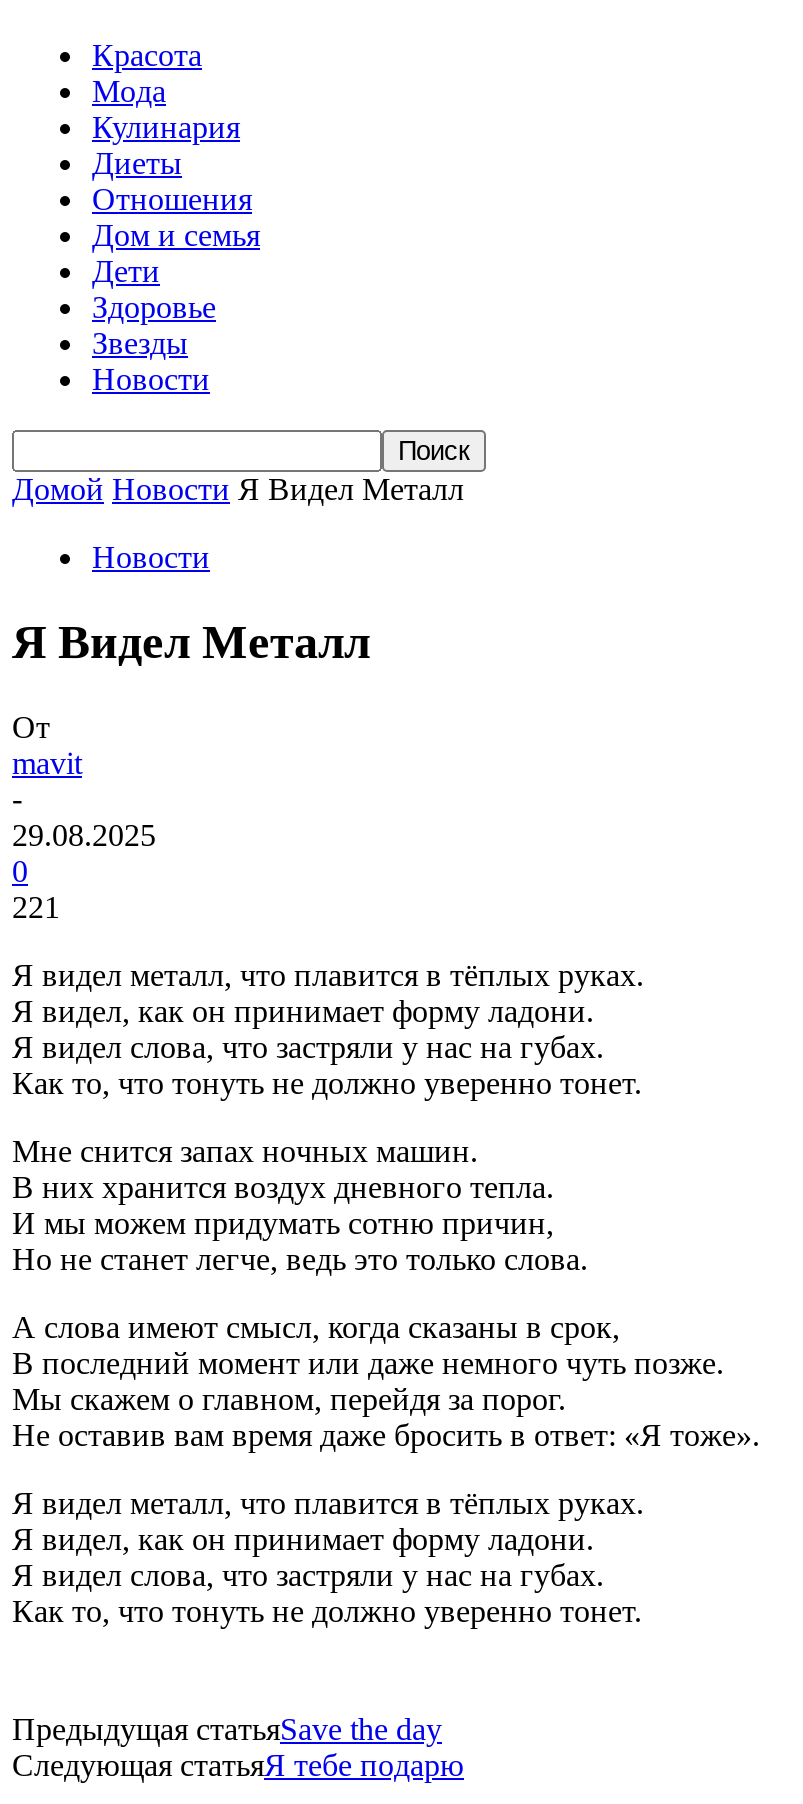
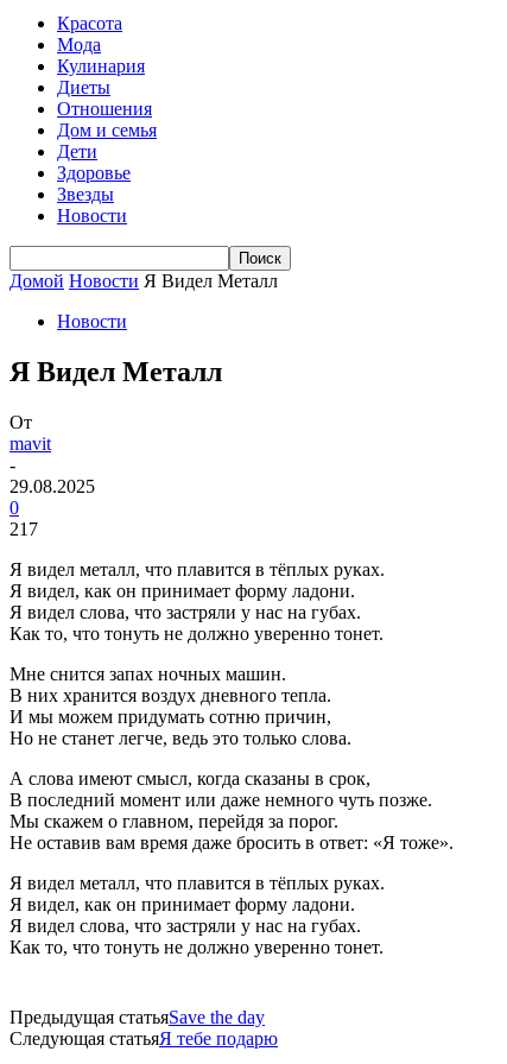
[12,890,60,924] 221 -> [9,519,38,539] 217

